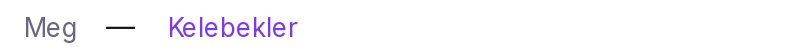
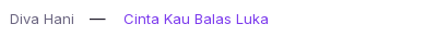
[24,11,78,43] Meg -> [10,10,74,27] Diva Hani
[168,11,298,43] Kelebekler -> [123,10,269,27] Cinta Kau Balas Luka

